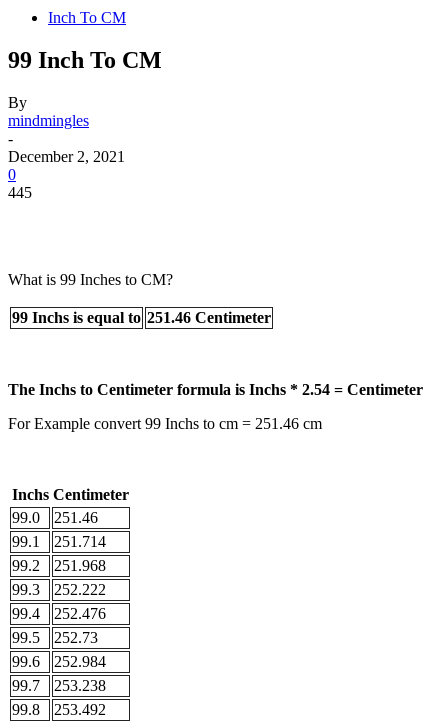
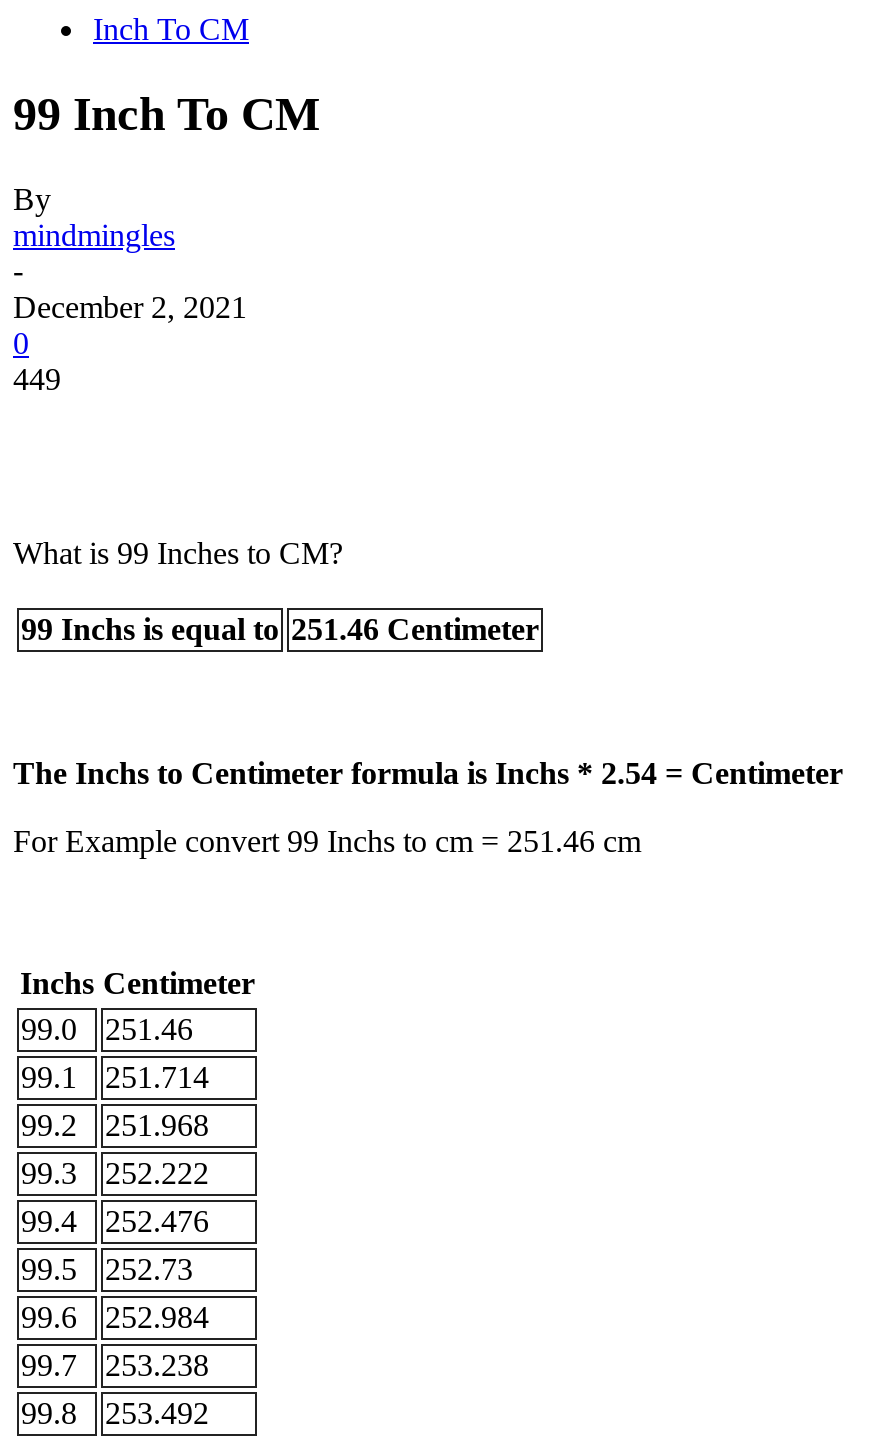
[8,184,32,201] 445 -> [13,362,61,396] 449

